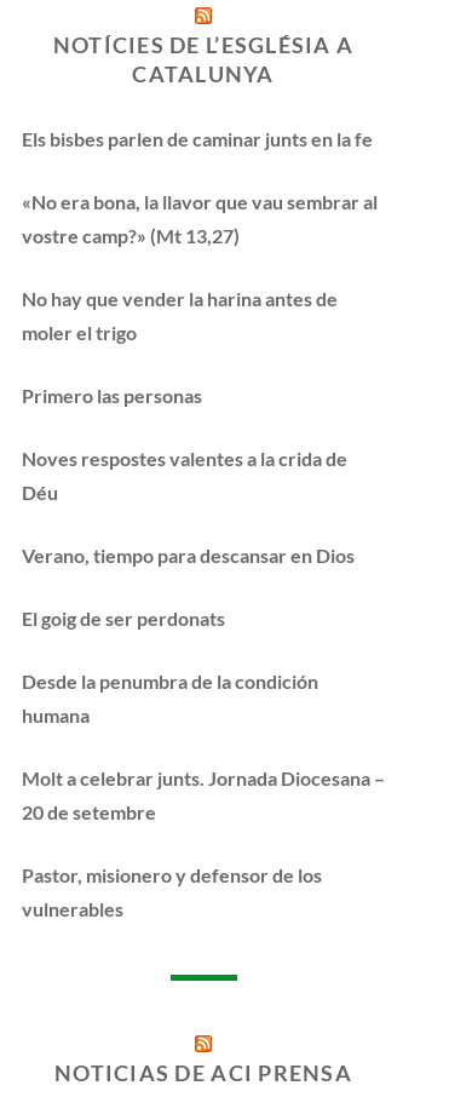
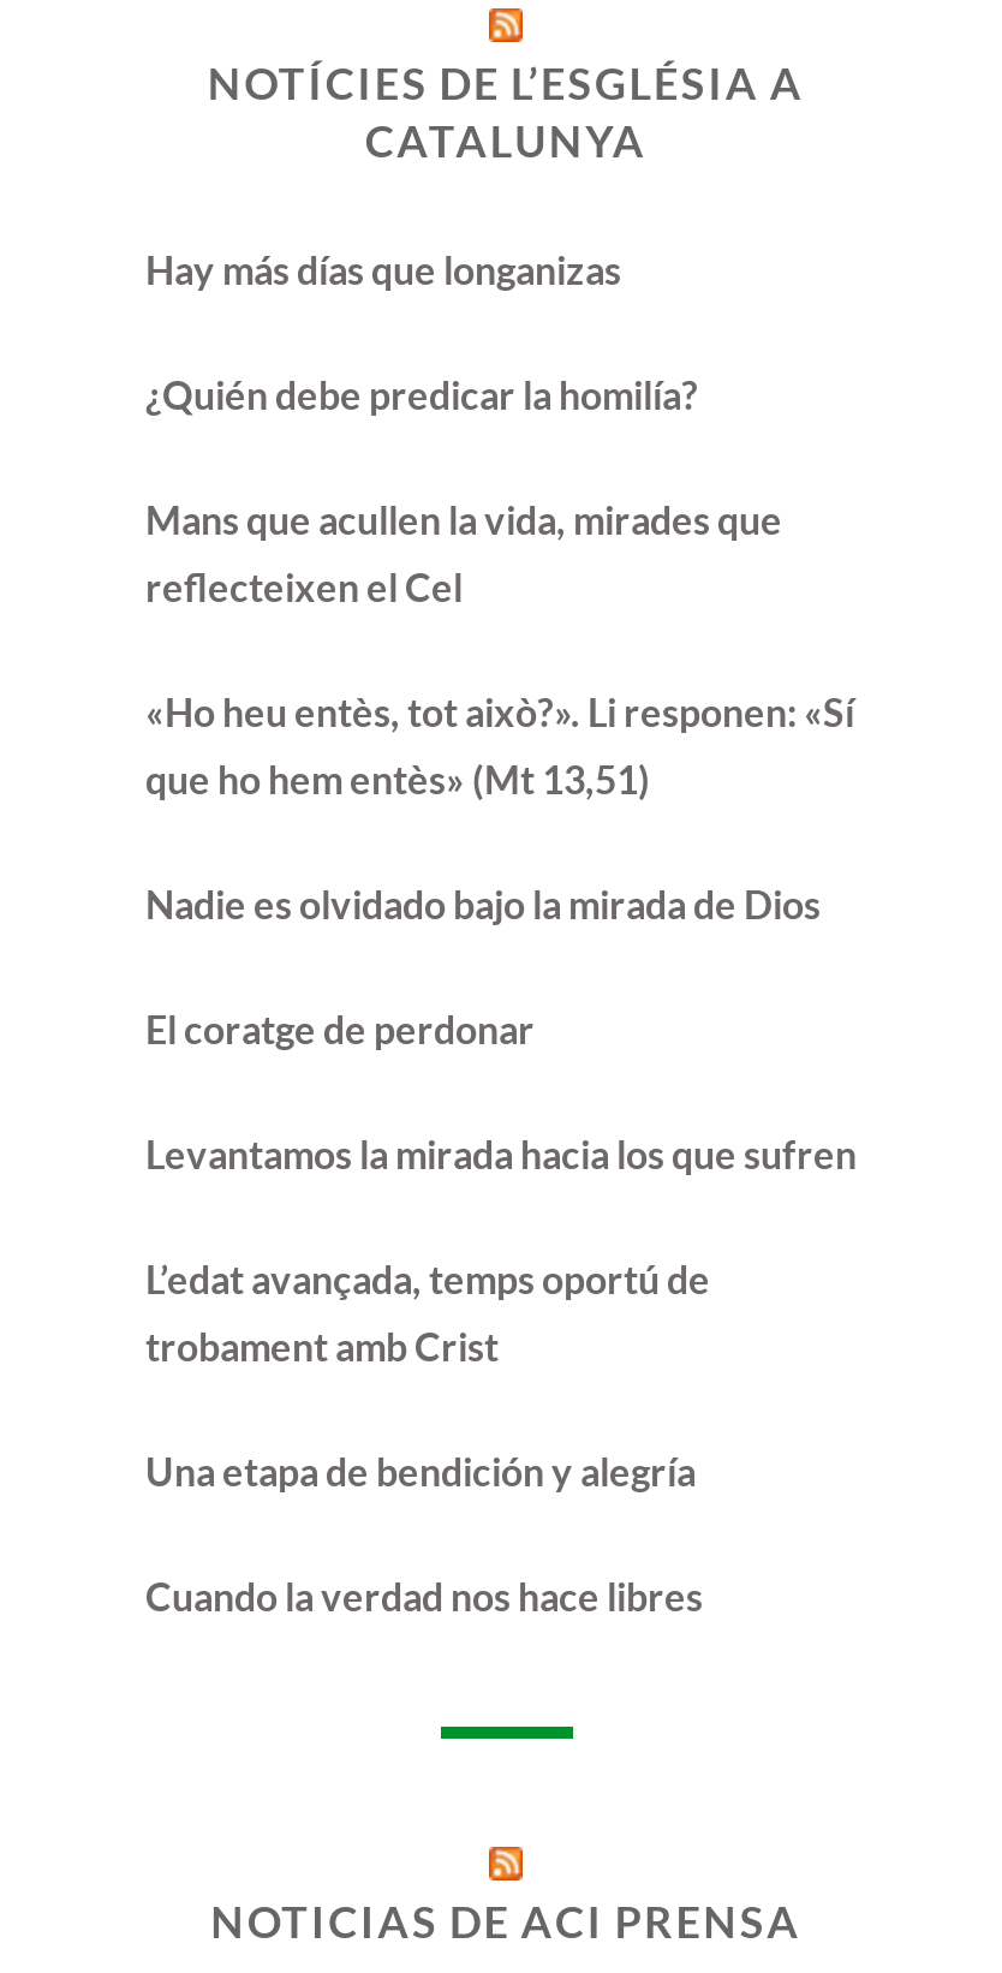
[22,128,385,921] Els bisbes parlen de caminar junts en la fe | «No era bona, la llavor que vau sembrar al | vostre camp?» (Mt 13,27) | No hay que vender la harina antes de | moler el trigo | Primero las personas | Noves respostes valentes a la crida de | Déu | Verano, tiempo para descansar en Dios | El goig de ser perdonats | Desde la penumbra de la condición | humana | Molt a celebrar junts. Jornada Diocesana – | 20 de setembre | Pastor, misionero y defensor de los | vulnerables -> [145,245,857,1617] Hay más días que longanizas | ¿Quién debe predicar la homilía? | Mans que acullen la vida, mirades que | reflecteixen el Cel | «Ho heu entès, tot això?». Li responen: «Sí | que ho hem entès» (Mt 13,51) | Nadie es olvidado bajo la mirada de Dios | El coratge de perdonar | Levantamos la mirada hacia los que sufren | L’edat avançada, temps oportú de | trobament amb Crist | Una etapa de bendición y alegría | Cuando la verdad nos hace libres

